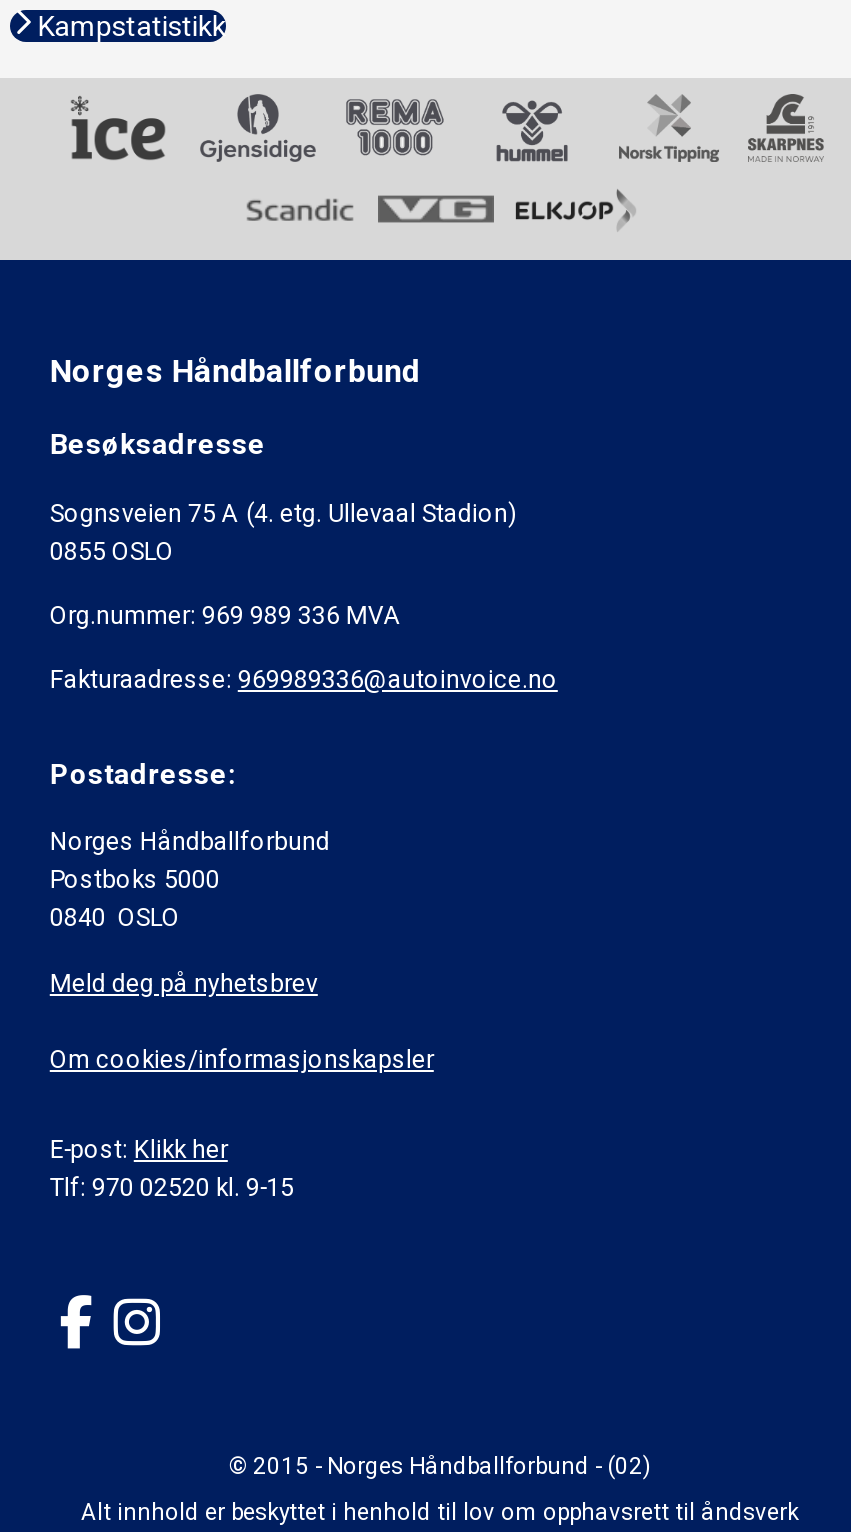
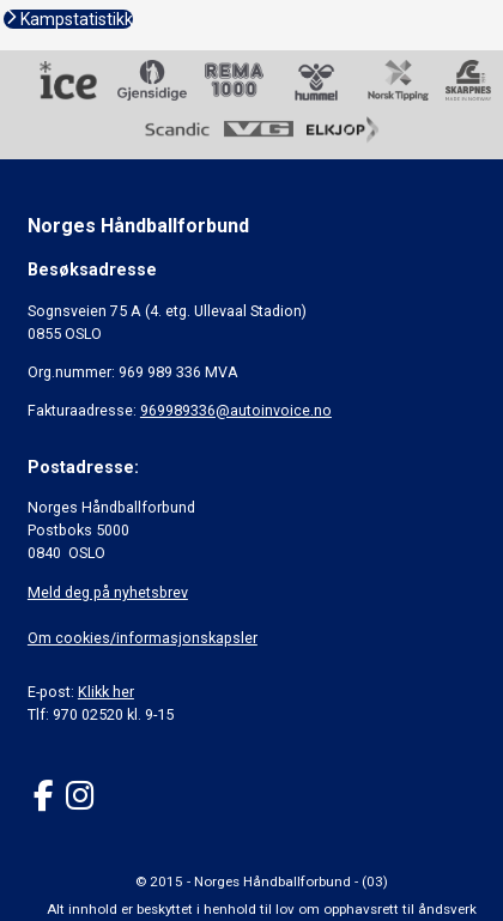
[229,1452,651,1480] © 2015 - Norges Håndballforbund - (02) -> [135,873,387,890] © 2015 - Norges Håndballforbund - (03)

